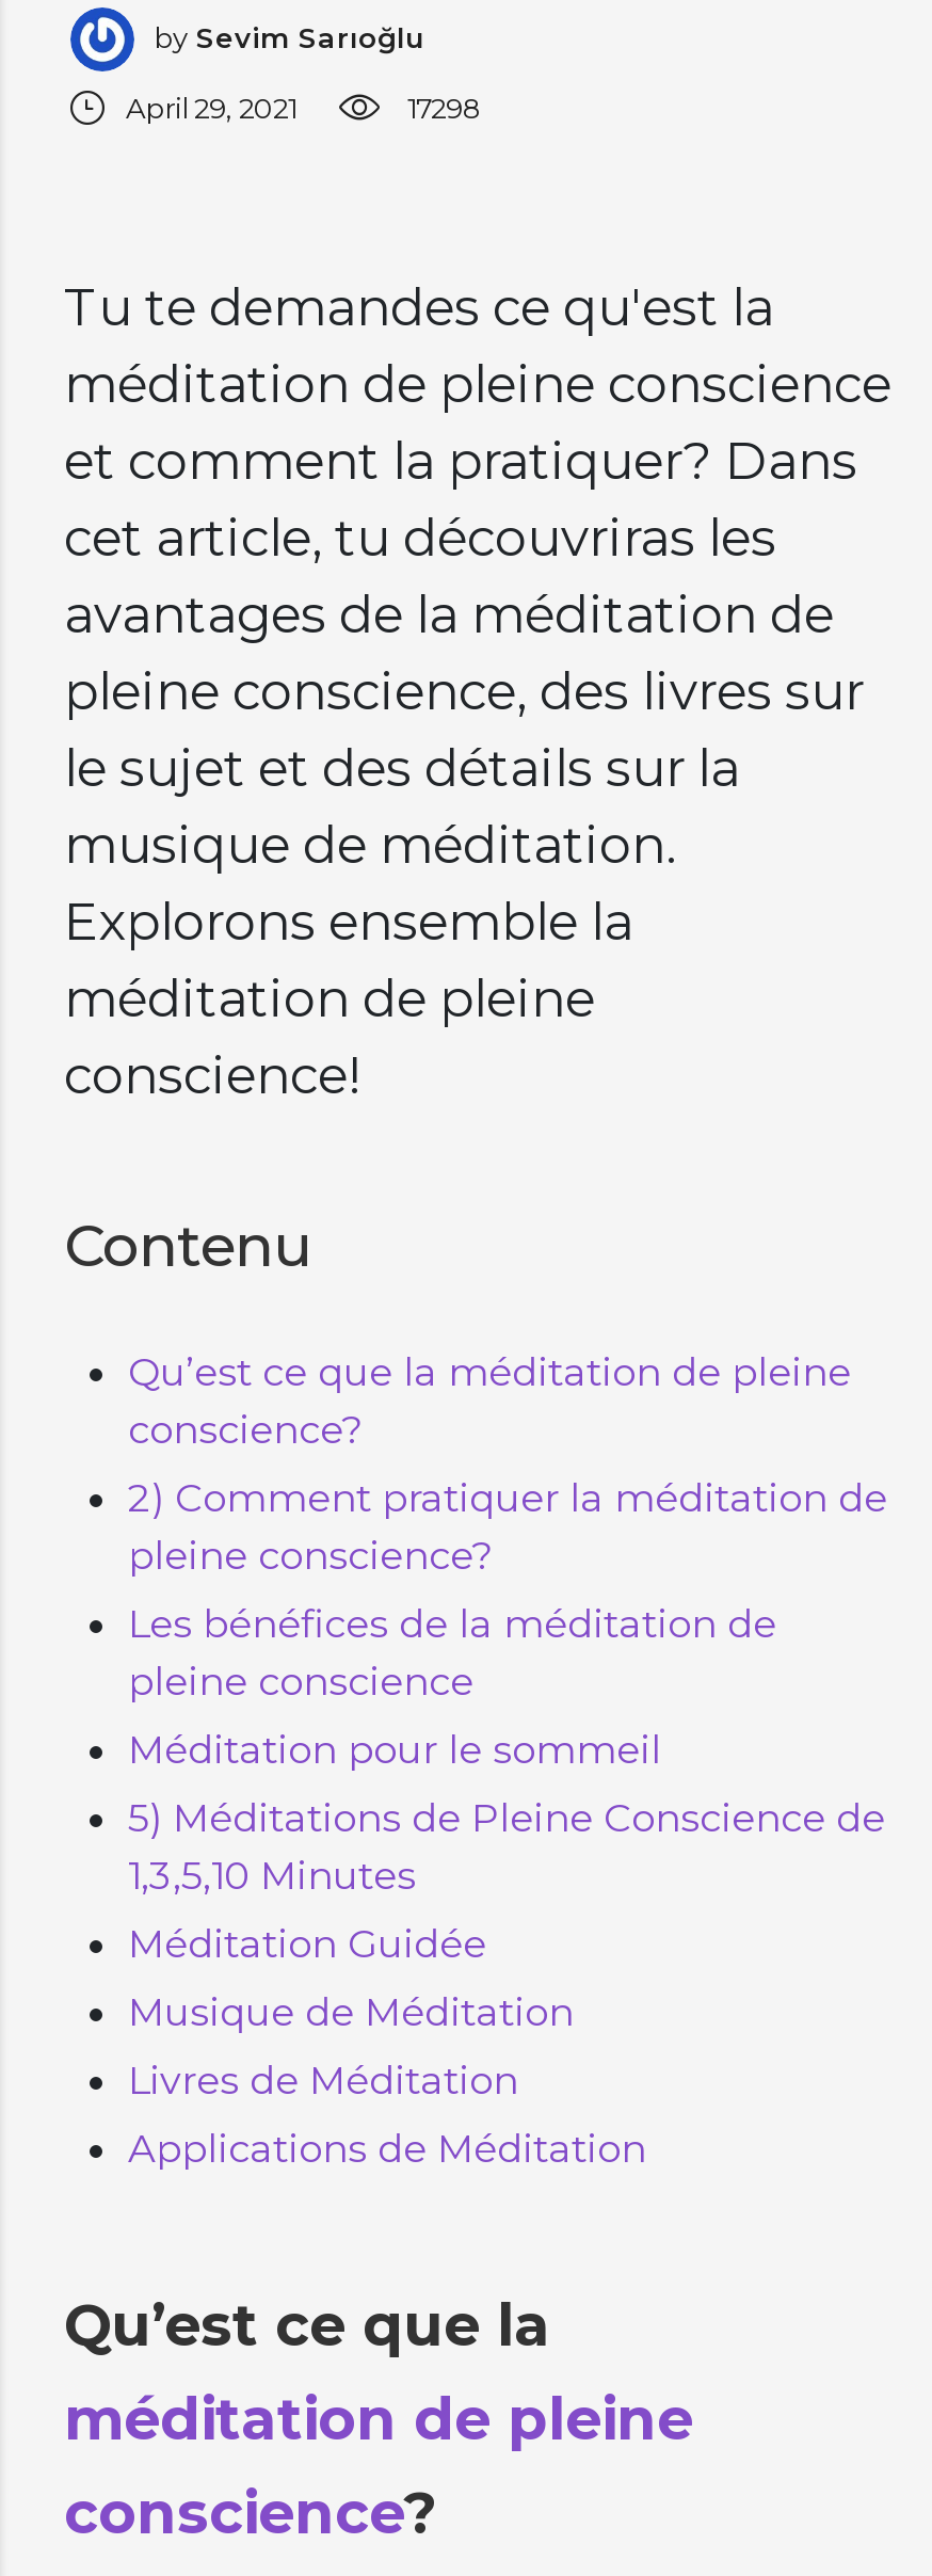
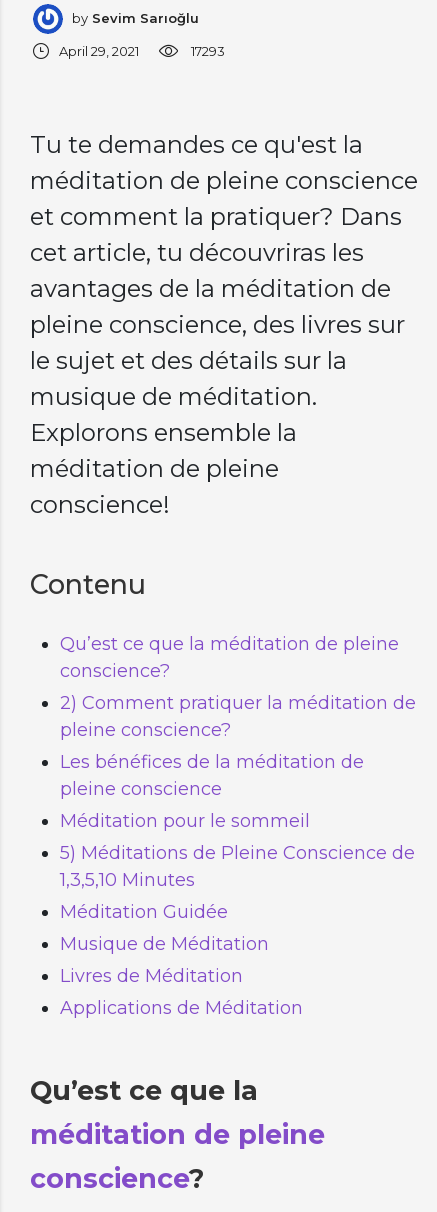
[401,90,482,125] 17298 -> [188,43,225,59] 17293

